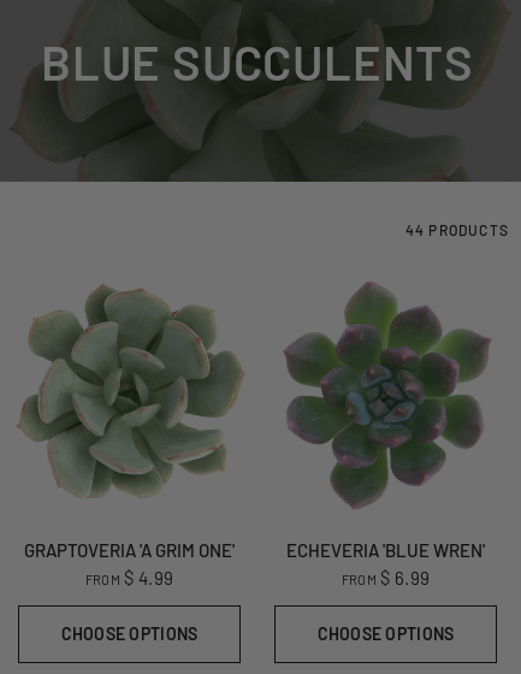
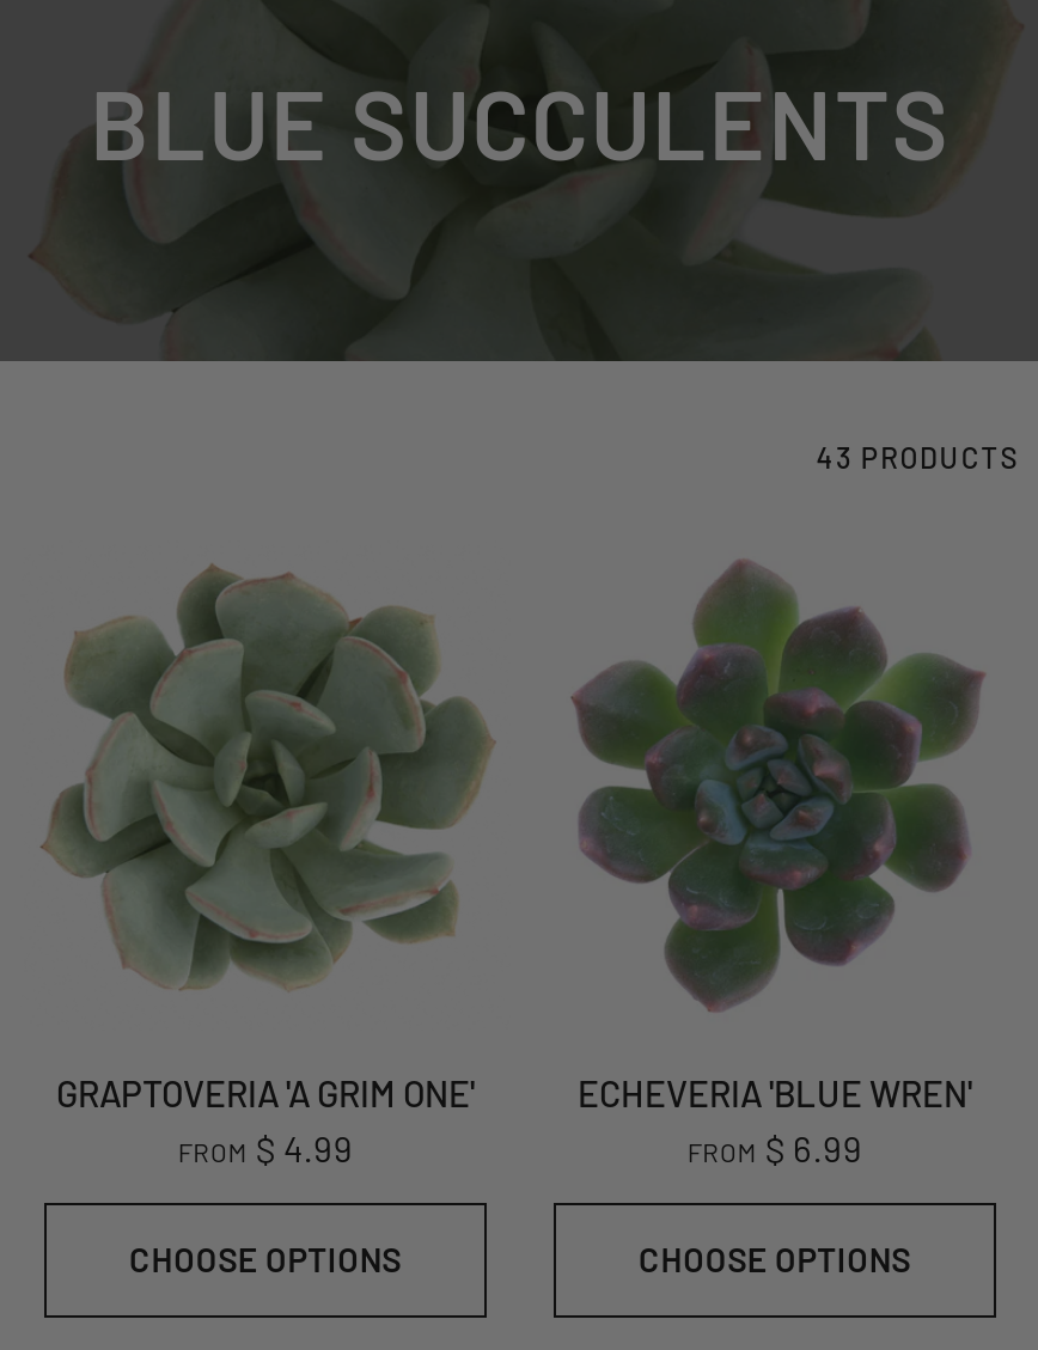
[405,221,509,238] 44 PRODUCTS -> [816,440,1020,474] 43 PRODUCTS

